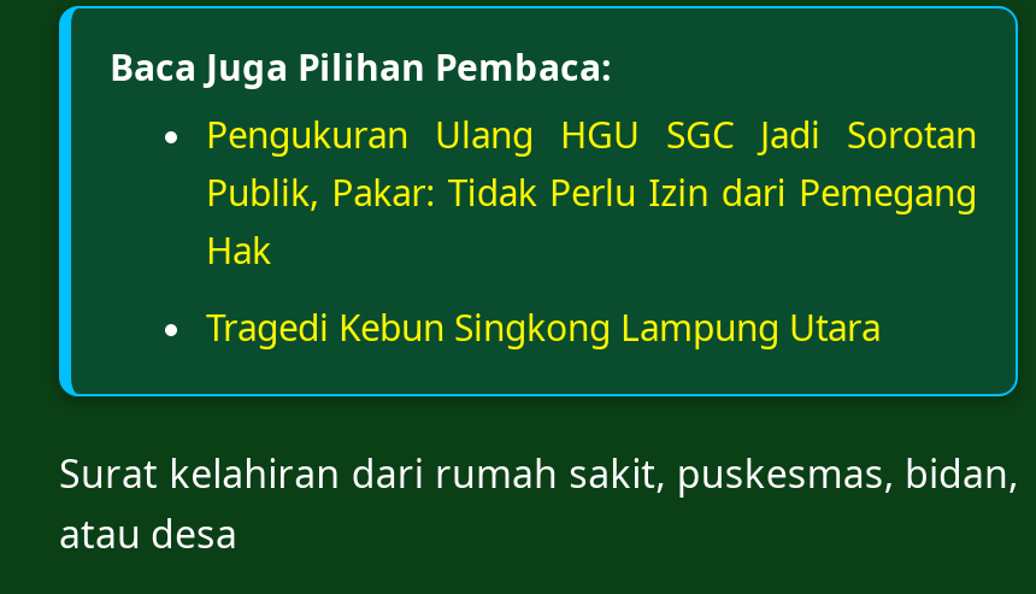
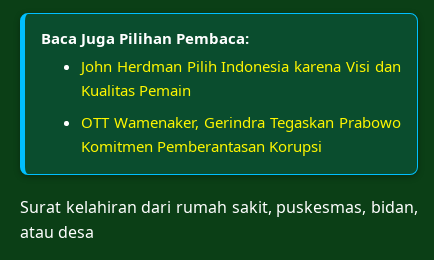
[206,108,977,272] Pengukuran Ulang HGU SGC Jadi Sorotan | Publik, Pakar: Tidak Perlu Izin dari Pemegang | Hak -> [81,55,401,99] John Herdman Pilih Indonesia karena Visi dan | Kualitas Pemain
[206,301,881,349] Tragedi Kebun Singkong Lampung Utara -> [81,111,401,155] OTT Wamenaker, Gerindra Tegaskan Prabowo | Komitmen Pemberantasan Korupsi

